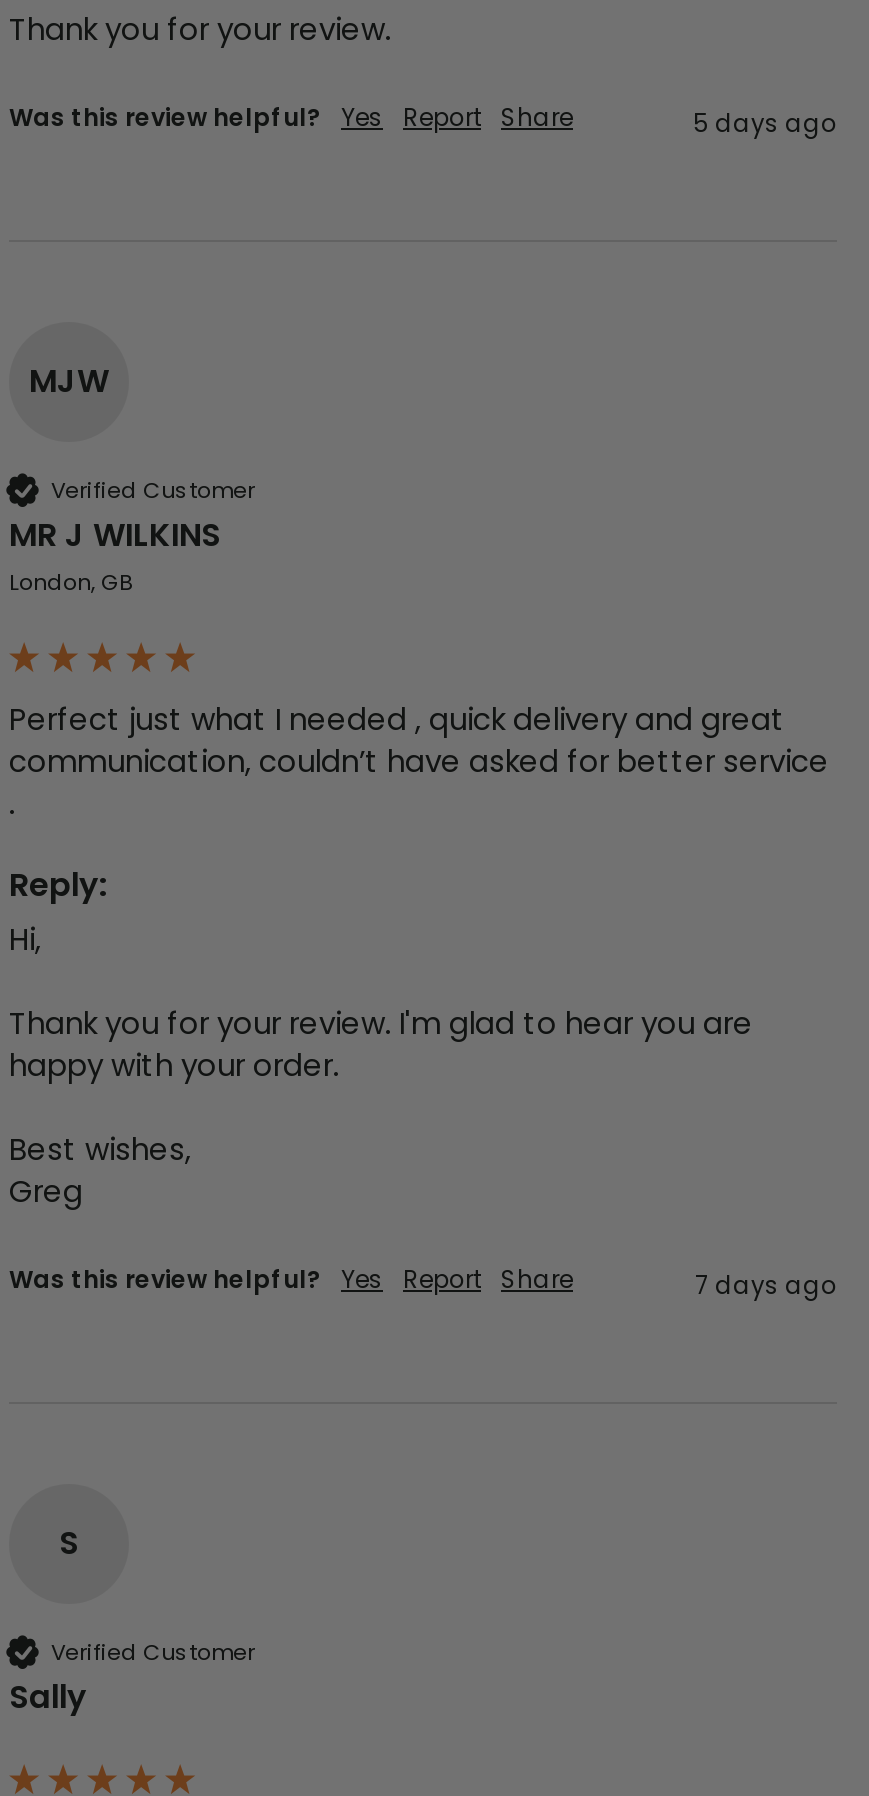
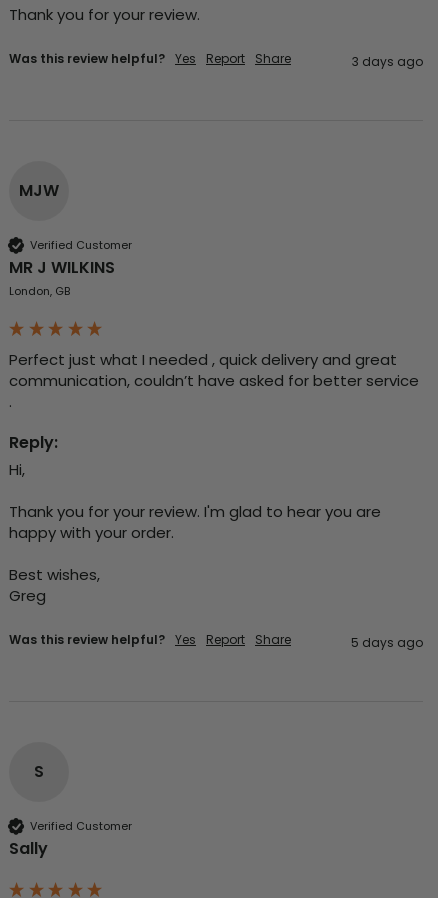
[693,107,837,141] 5 days ago -> [352,53,423,70] 3 days ago
[695,1269,837,1303] 7 days ago -> [351,634,423,651] 5 days ago

